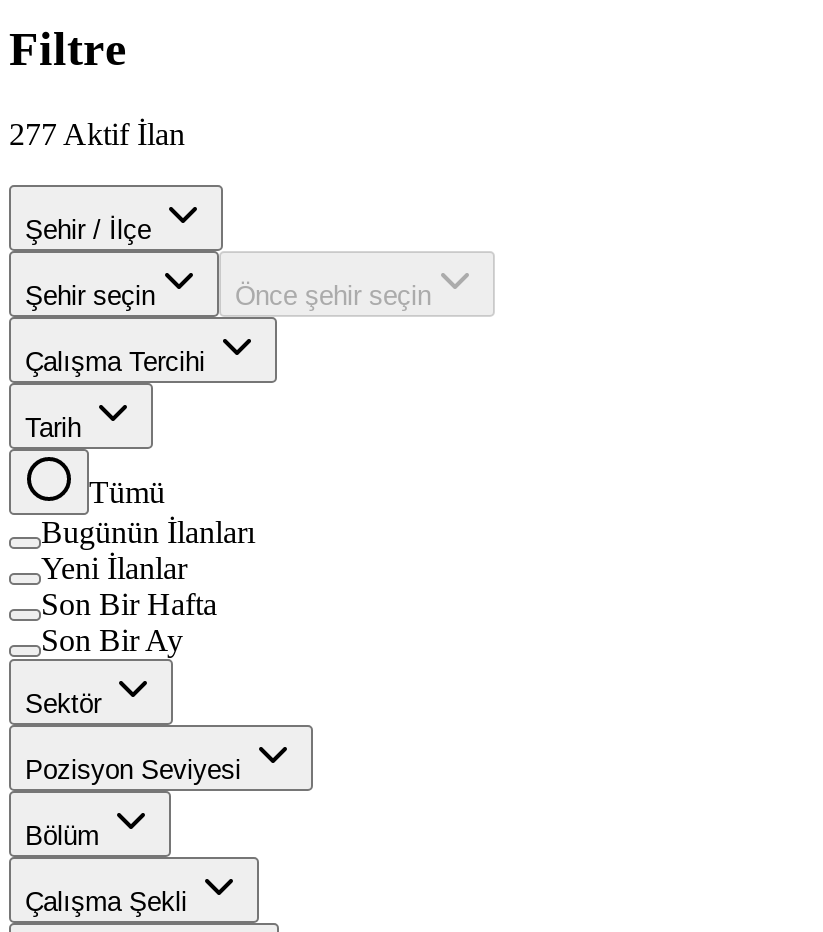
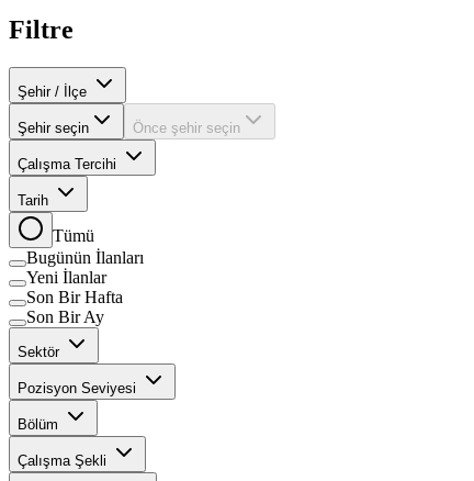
[9,118,185,152] 277 Aktif İlan -> none

